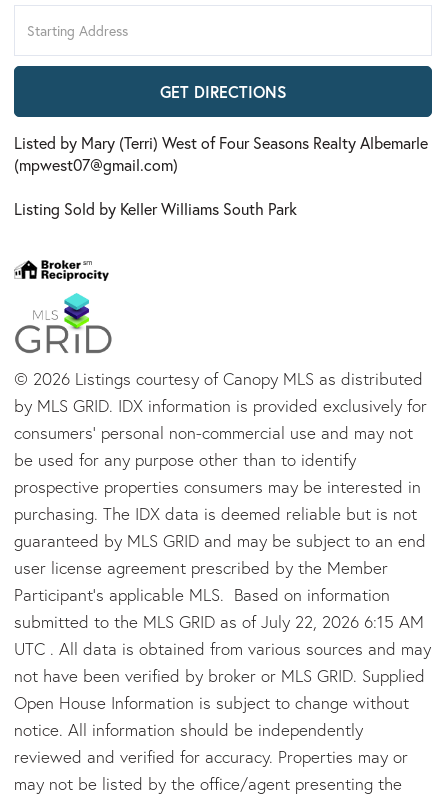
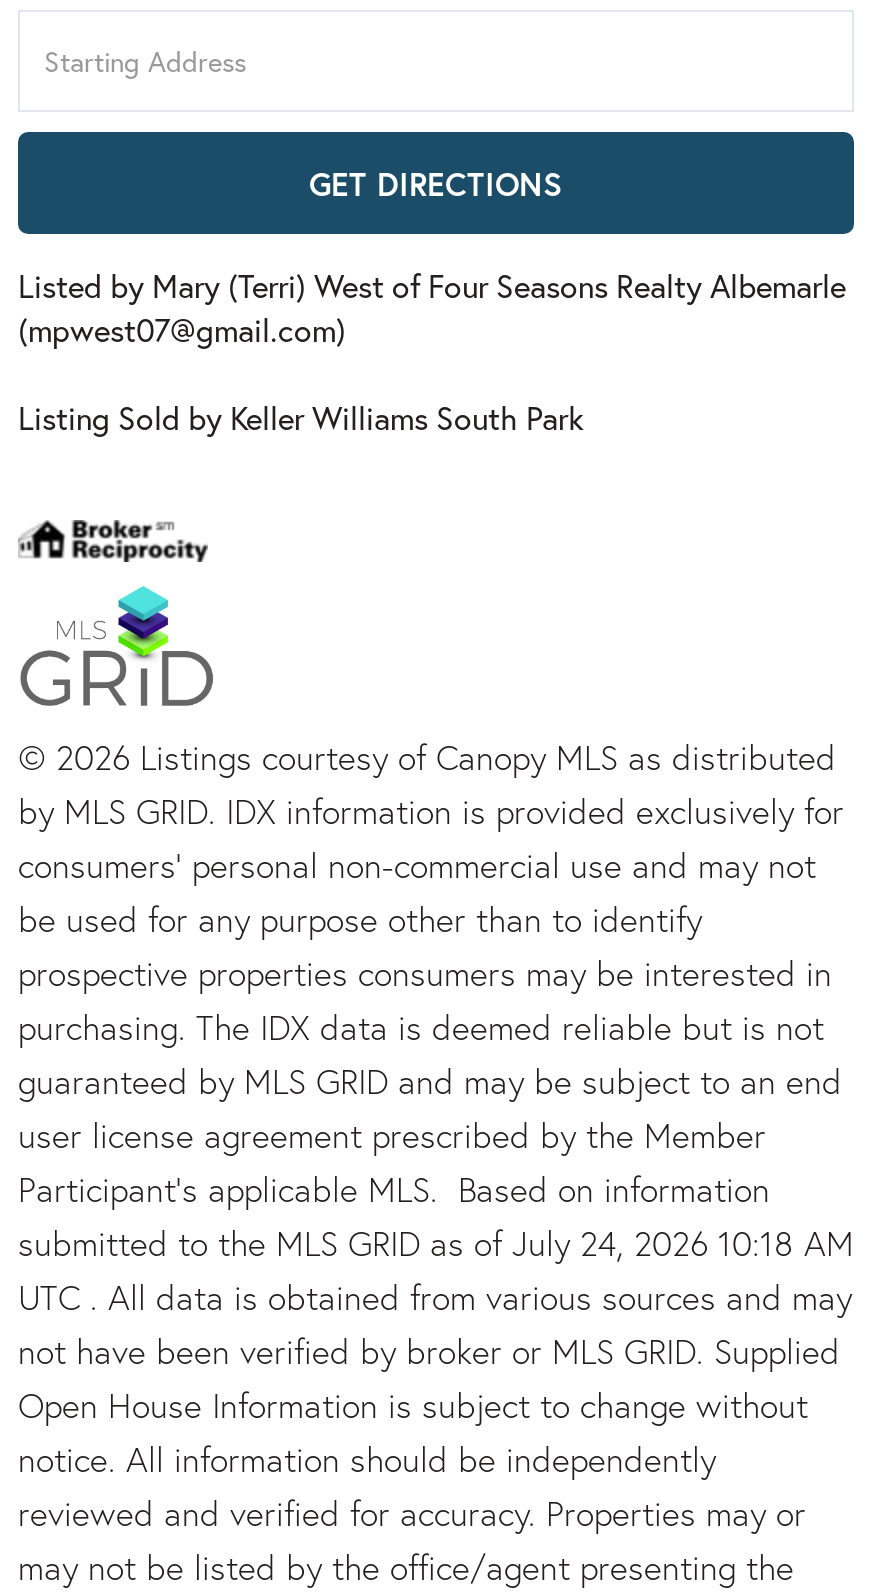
[14,609,424,632] submitted to the MLS GRID as of July 22, 2026 6:15 AM -> [18,1219,854,1265] submitted to the MLS GRID as of July 24, 2026 10:18 AM

